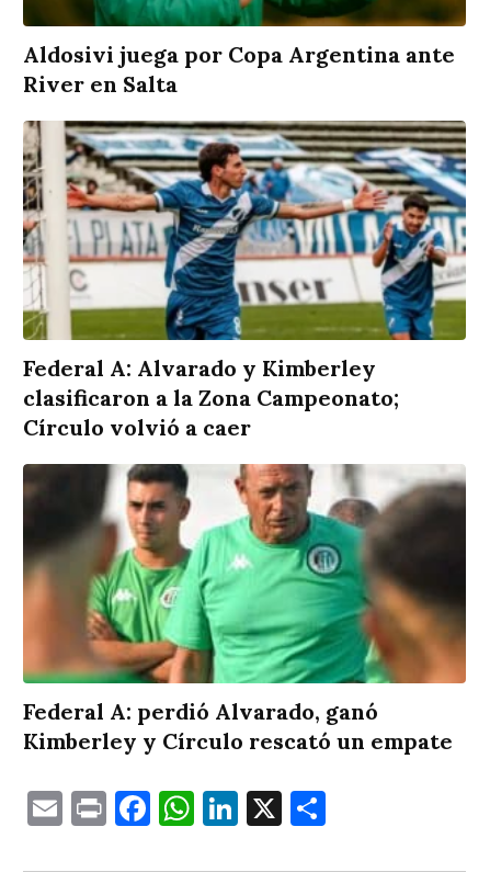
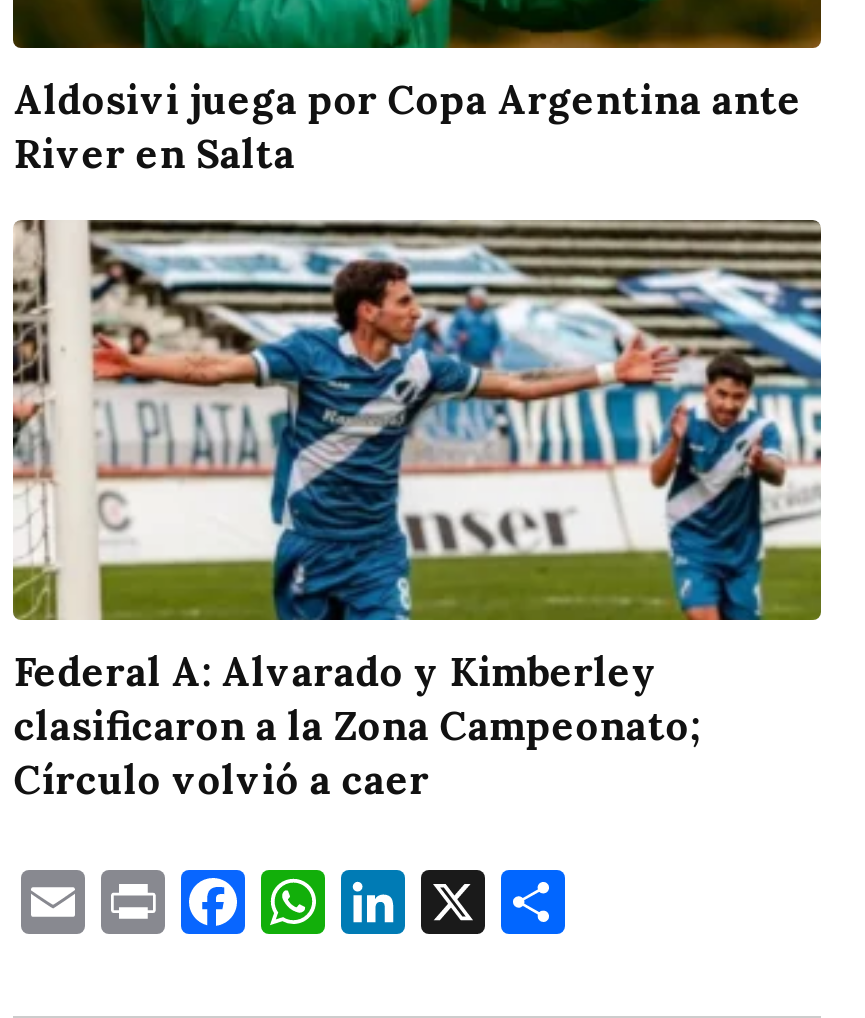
[22,463,467,755] [image] | Federal A: perdió Alvarado, ganó | Kimberley y Círculo rescató un empate -> none

